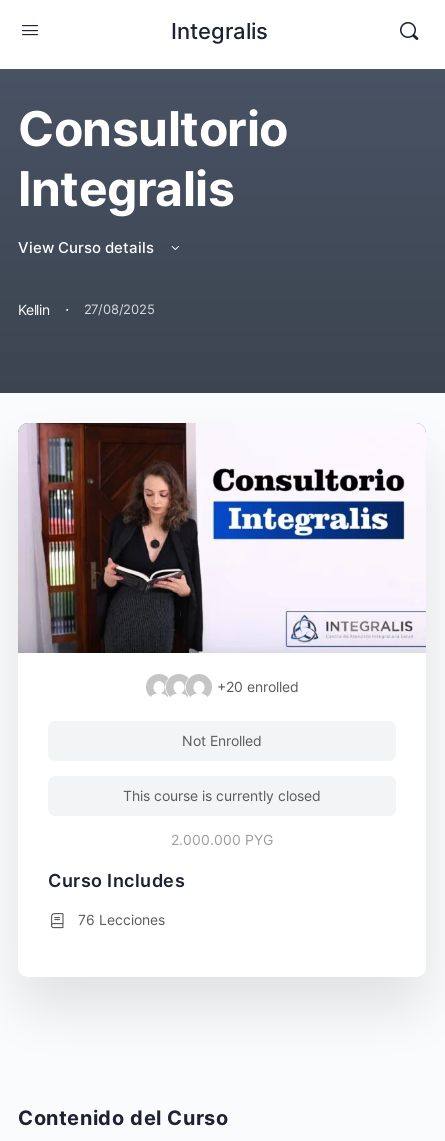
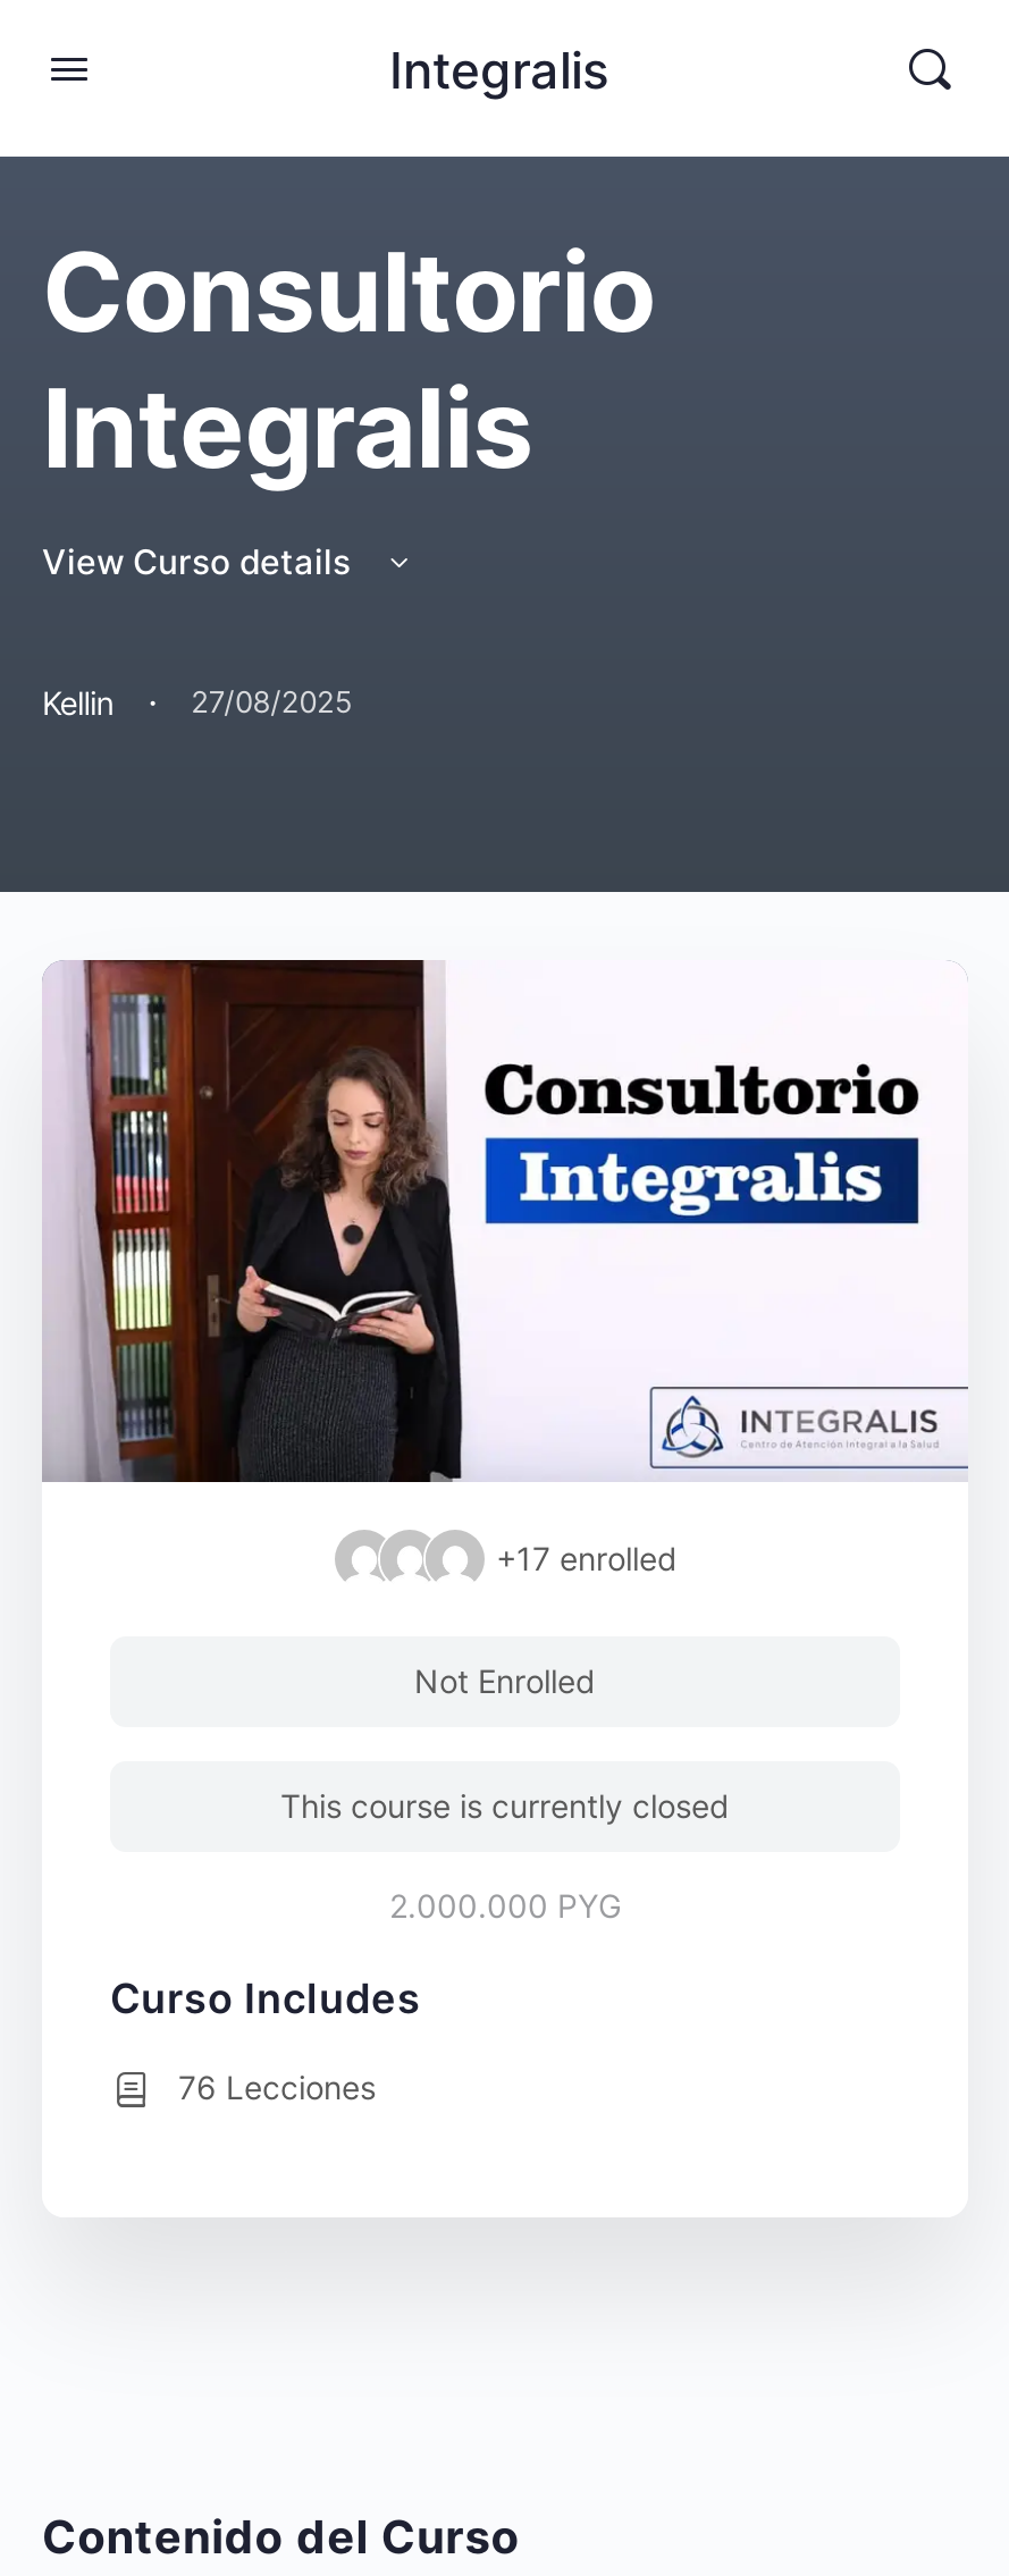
[217,677,299,694] +20 enrolled -> [496,1538,678,1576] +17 enrolled

